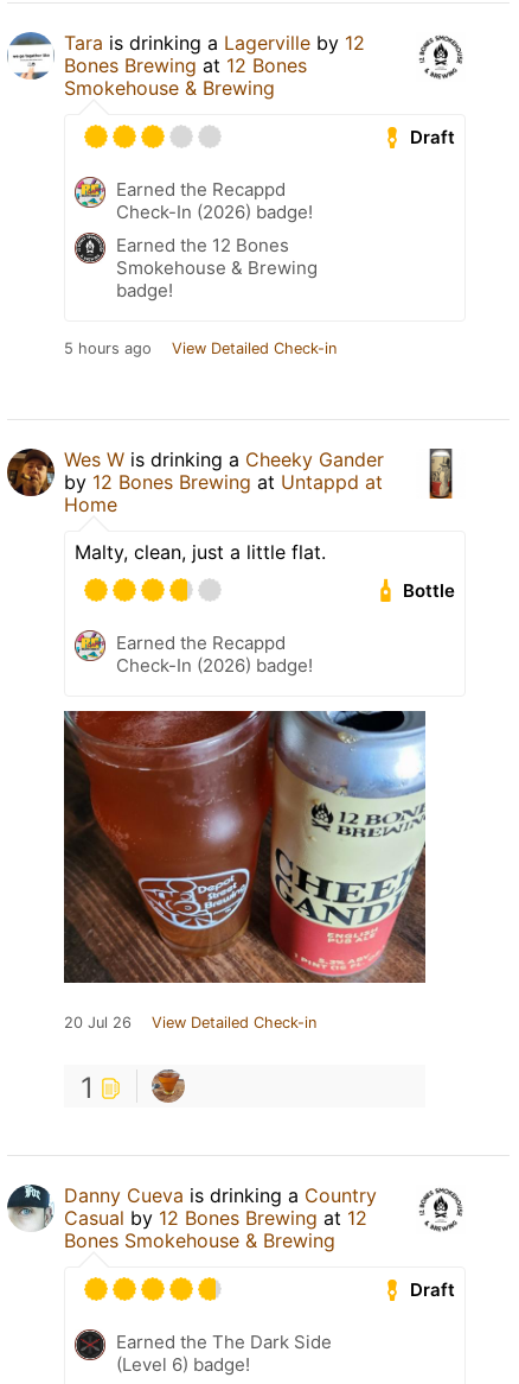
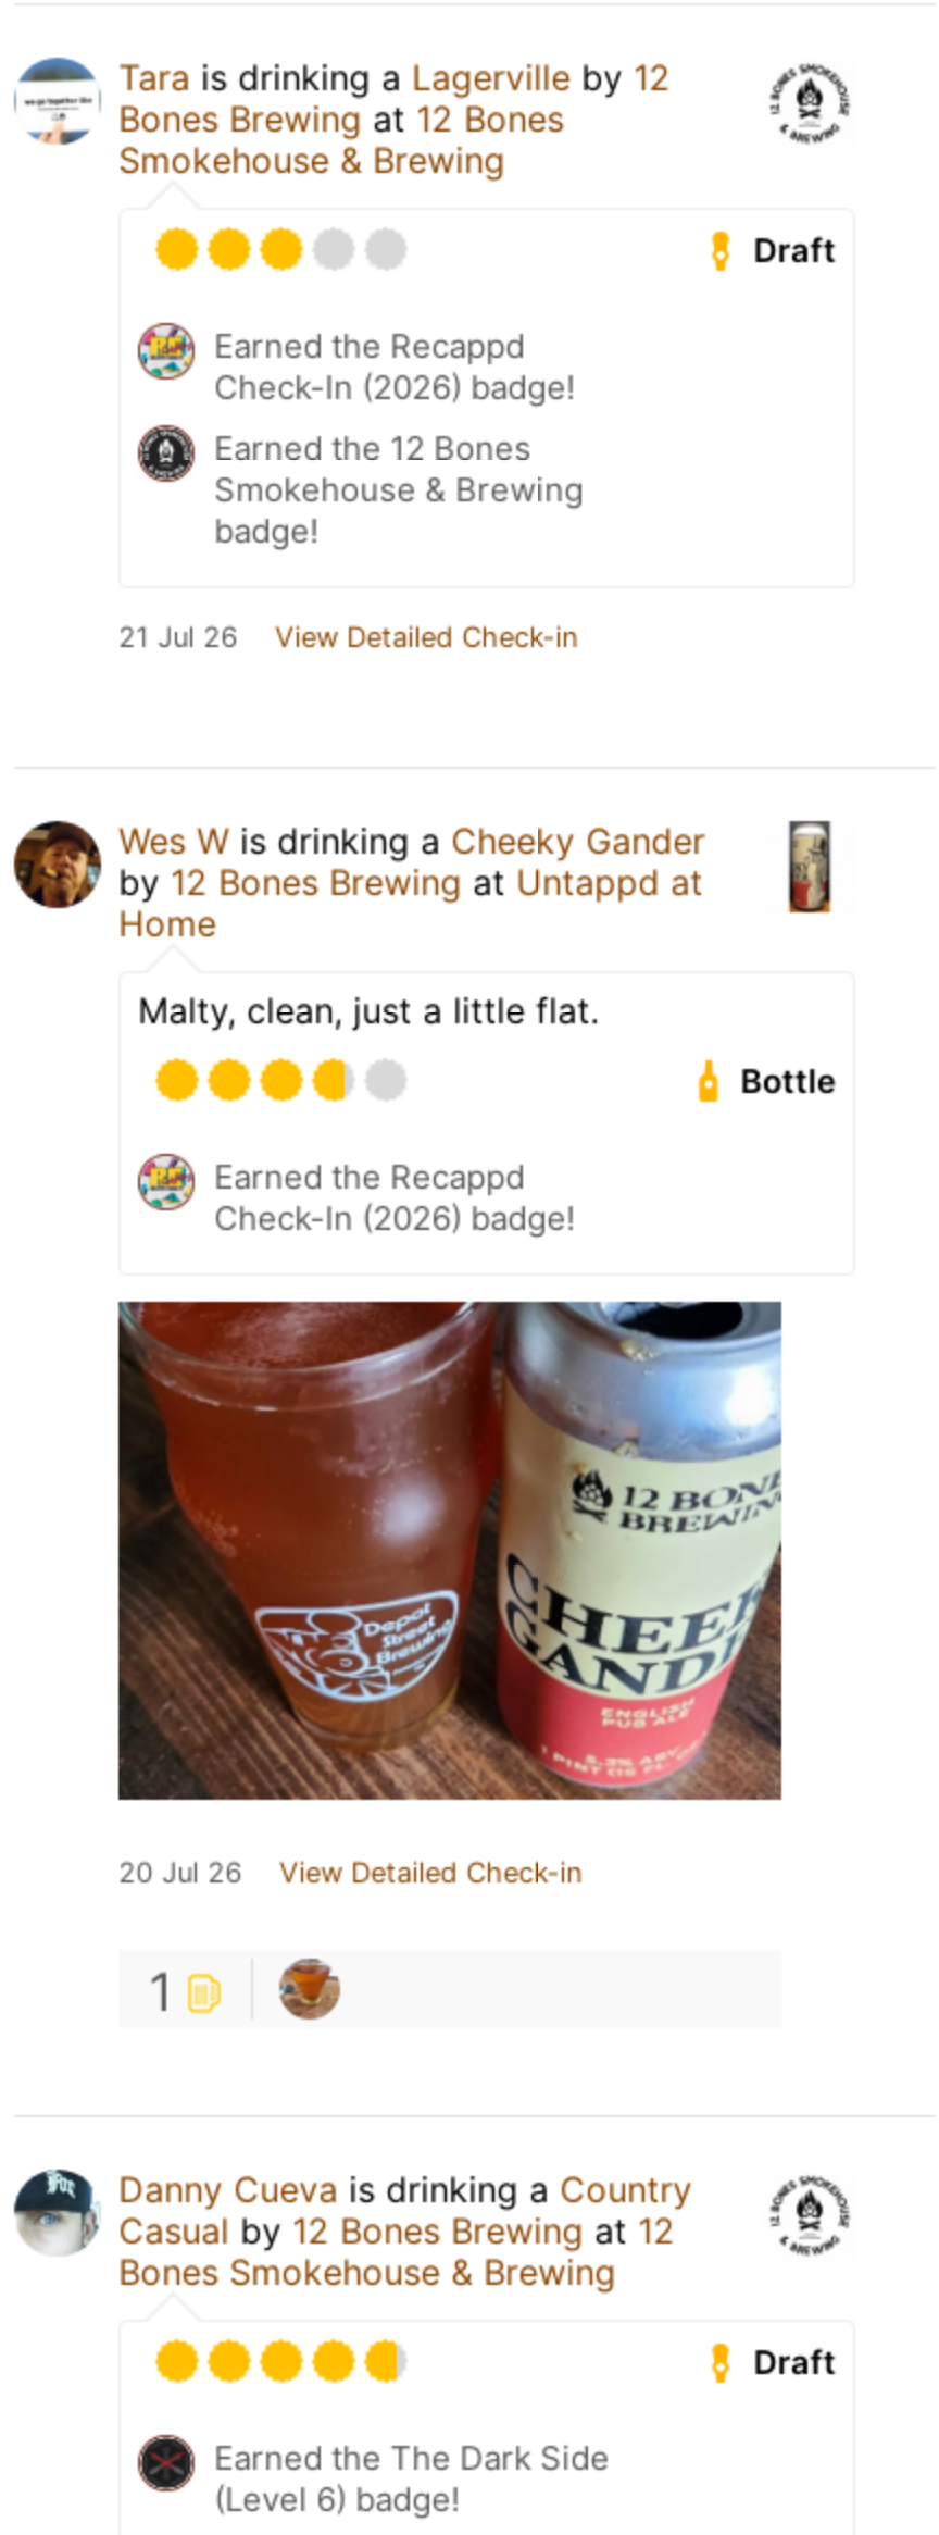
[64,340,337,358] 5 hours ago View Detailed Check-in -> [118,622,577,655] 21 Jul 26 View Detailed Check-in

